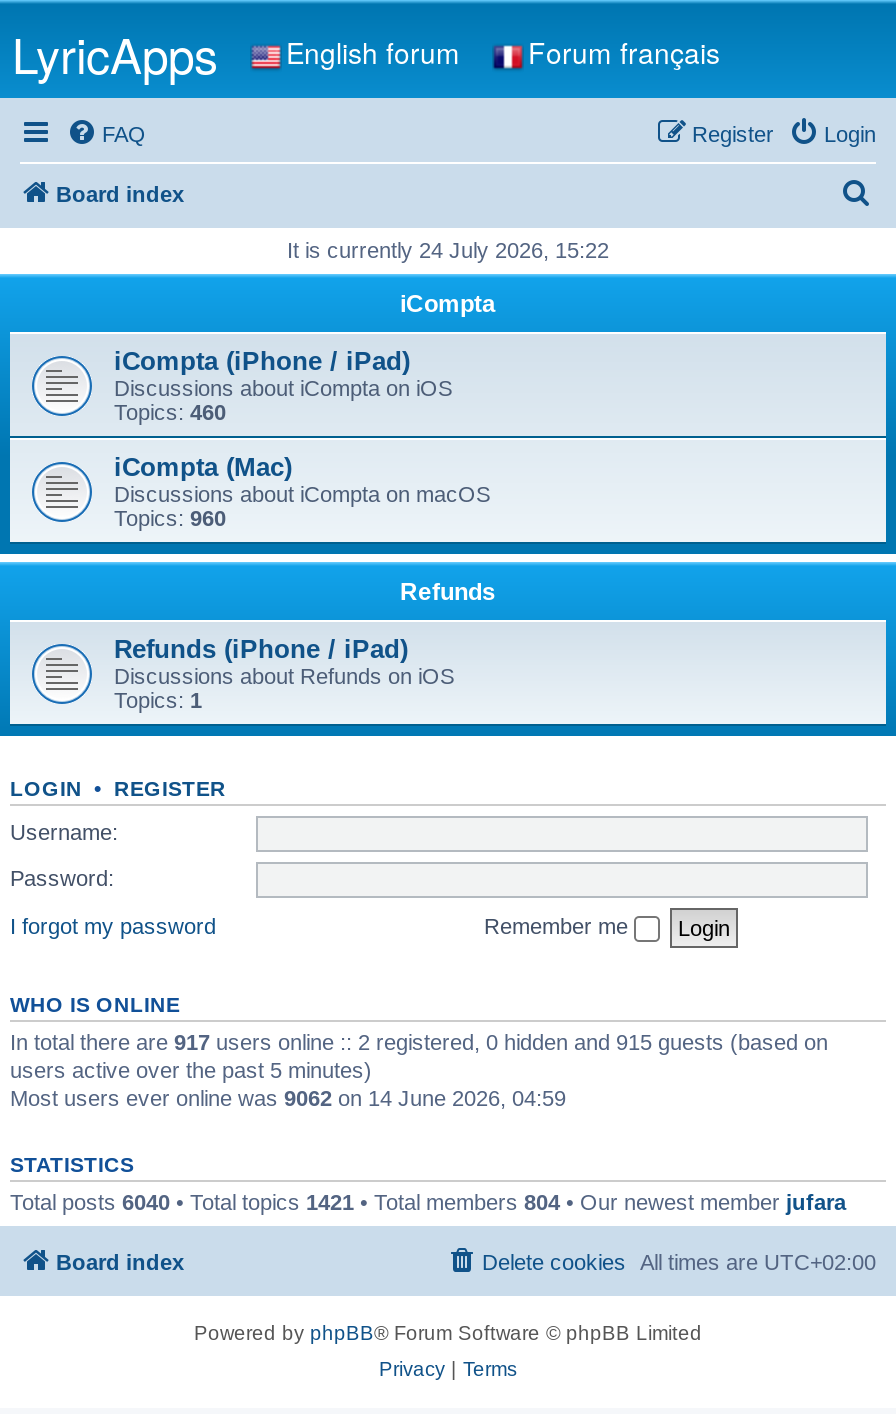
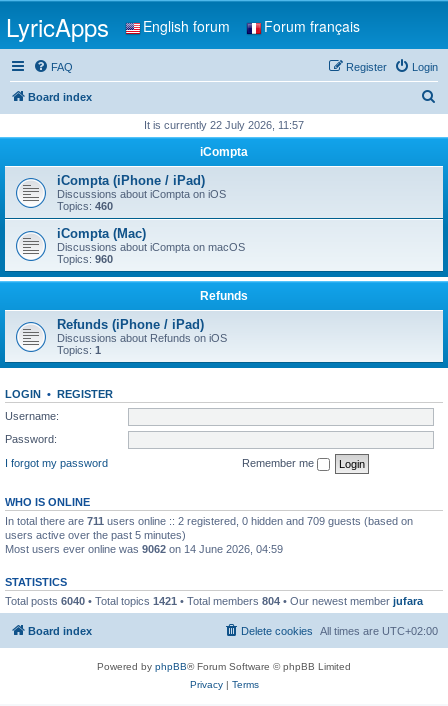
[287,238,609,262] It is currently 24 July 2026, 15:22 -> [144,119,304,131] It is currently 22 July 2026, 11:57
[10,1029,828,1053] In total there are 917 users online :: 2 registered, 0 hidden and 915 guests (based on -> [5,514,413,526] In total there are 711 users online :: 2 registered, 0 hidden and 709 guests (based on

